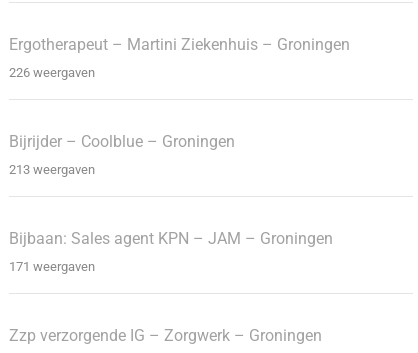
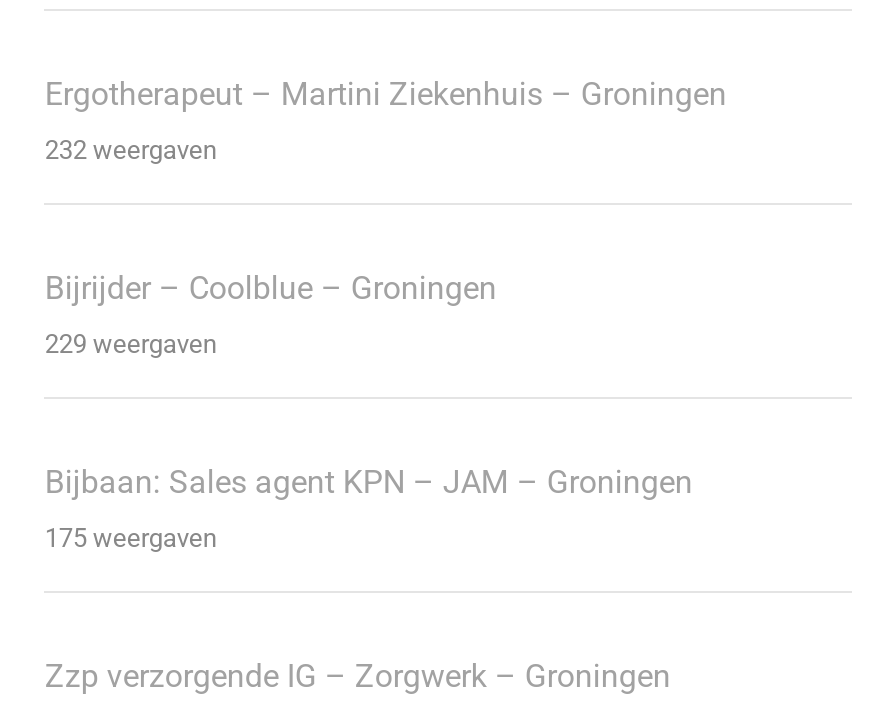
[9,65,95,80] 226 weergaven -> [45,135,217,165] 232 weergaven
[9,162,95,177] 213 weergaven -> [45,329,217,359] 229 weergaven
[9,259,95,274] 171 weergaven -> [45,523,217,553] 175 weergaven

